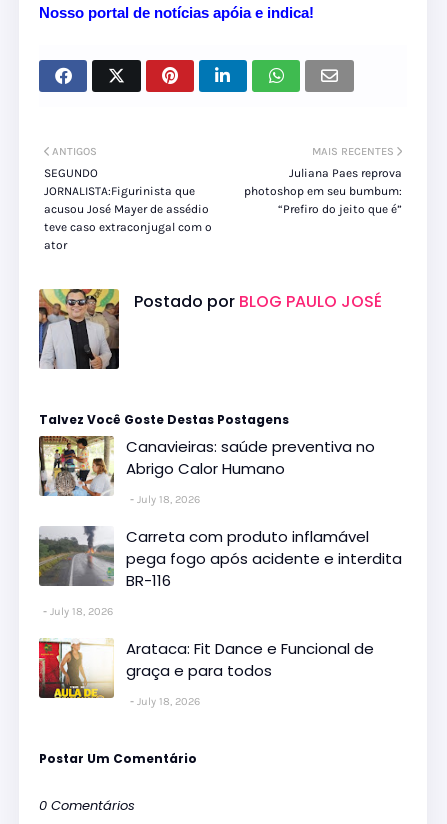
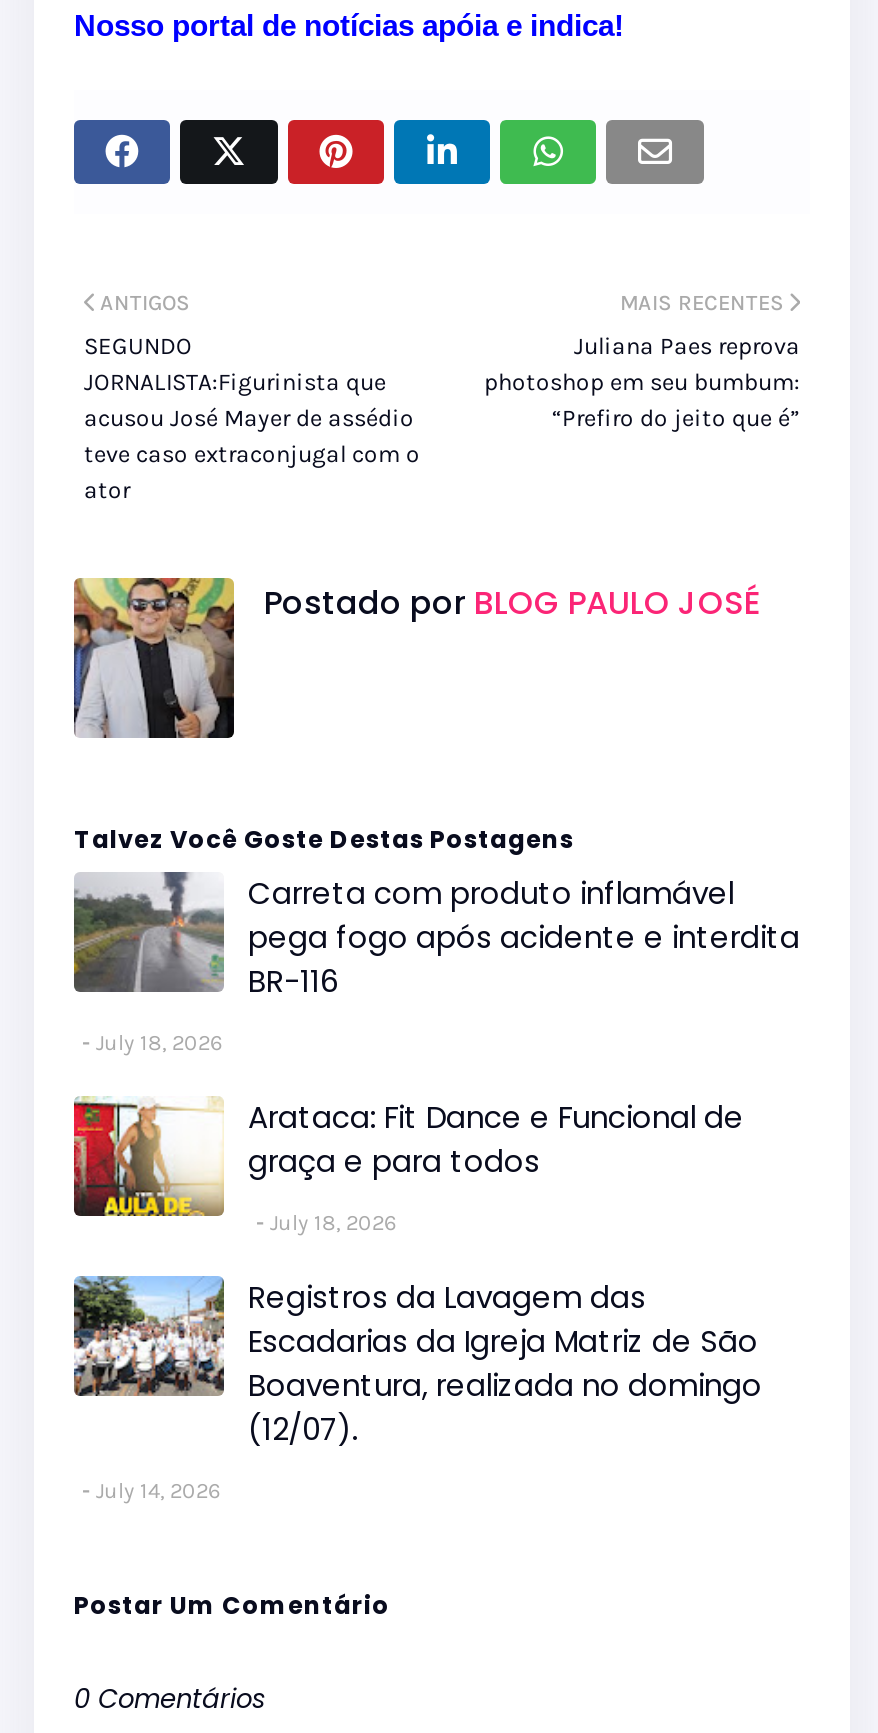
[39,435,375,506] [image] | Canavieiras: saúde preventiva no | Abrigo Calor Humano | July 18, 2026 -> none
moved [37,525,402,708] -> [70,870,800,1236]: [image] | Carreta com produto inflamável | pega fogo após acidente e interdita | BR-116 | July 18, 2026 | Arataca: Fit Dance e Funcional de | graça e para todos | July 18, 2026
none -> [72,1274,762,1504] [image] | Registros da Lavagem das | Escadarias da Igreja Matriz de São | Boaventura, realizada no domingo | (12/07). | July 14, 2026

